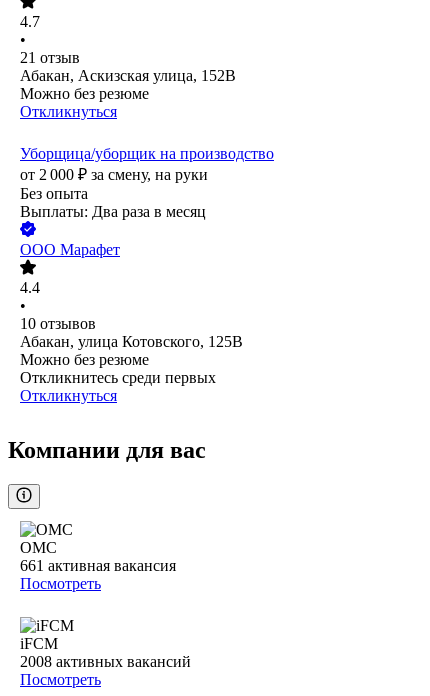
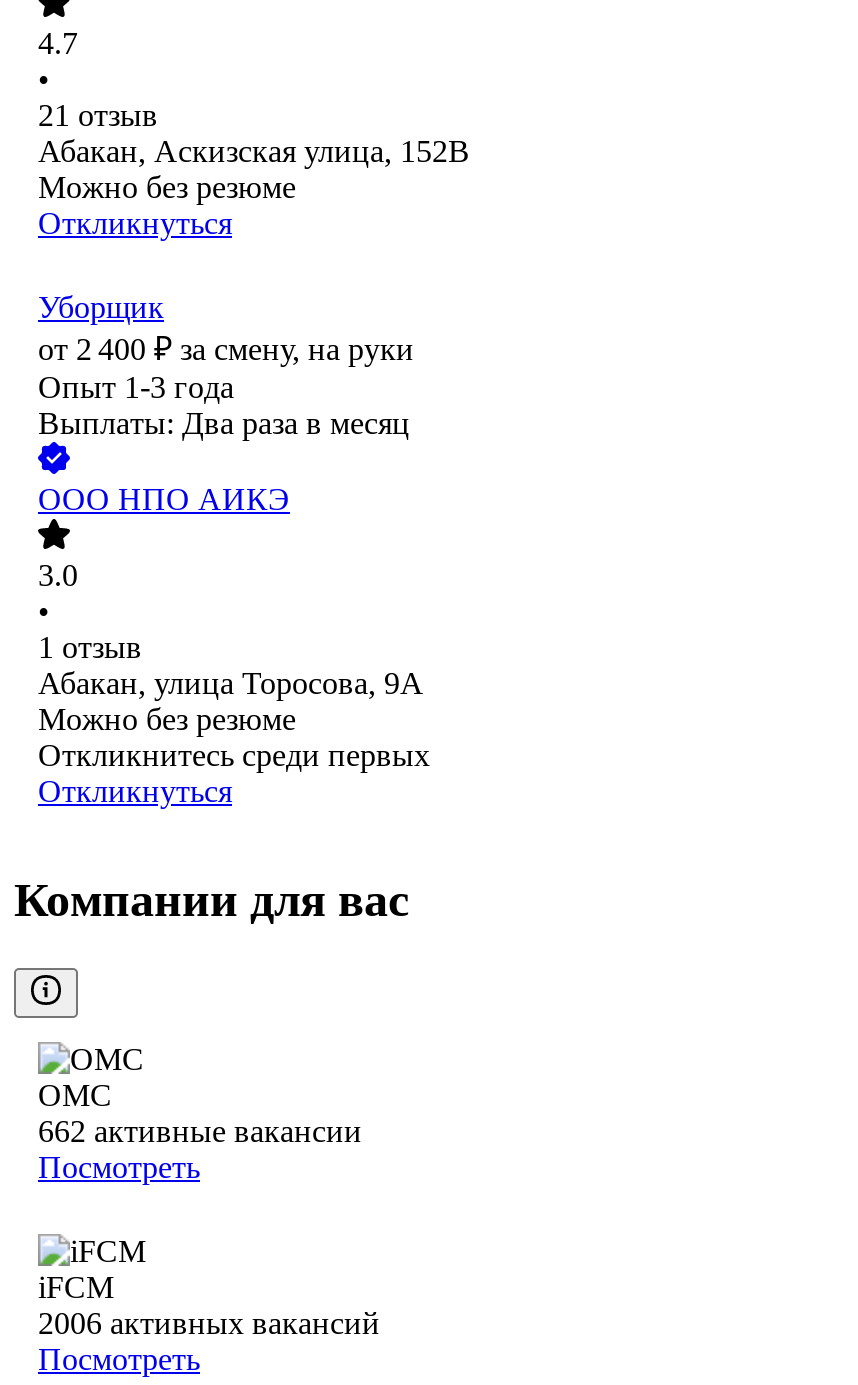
[20,145,274,202] Уборщица/уборщик на производство | от 2 000 ₽ за смену, на руки | Без опыта -> [38,291,414,405] Уборщик | от 2 400 ₽ за смену, на руки | Опыт 1-3 года
[20,241,120,258] ООО Марафет -> [38,483,290,517] ООО НПО АИКЭ
[20,279,40,296] 4.4 -> [38,559,78,593] 3.0
[20,315,243,350] 10 отзывов | Абакан, улица Котовского, 125B -> [38,631,424,701] 1 отзыв | Абакан, улица Торосова, 9А
[20,557,176,574] 661 активная вакансия -> [38,1115,362,1149] 662 активные вакансии
[20,653,191,670] 2008 активных вакансий -> [38,1307,380,1341] 2006 активных вакансий

